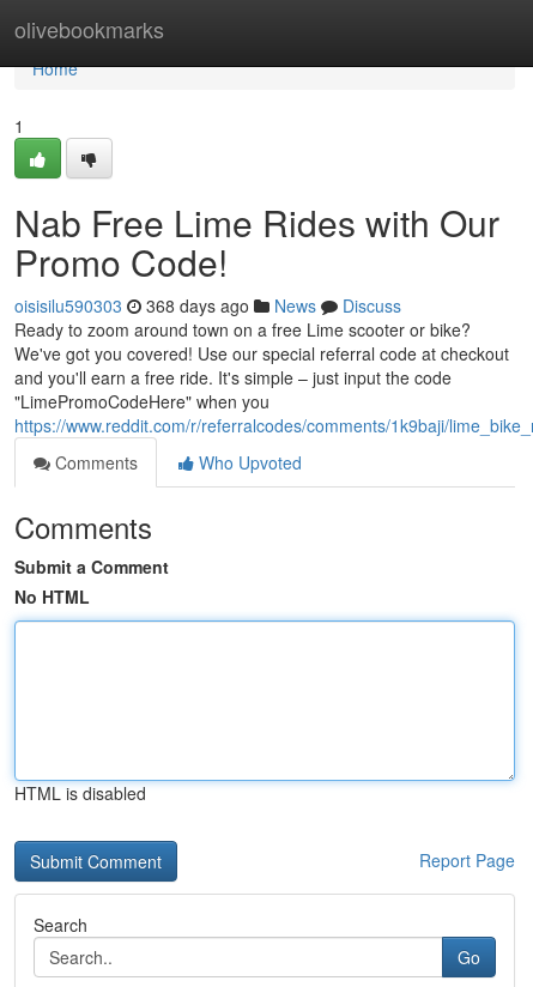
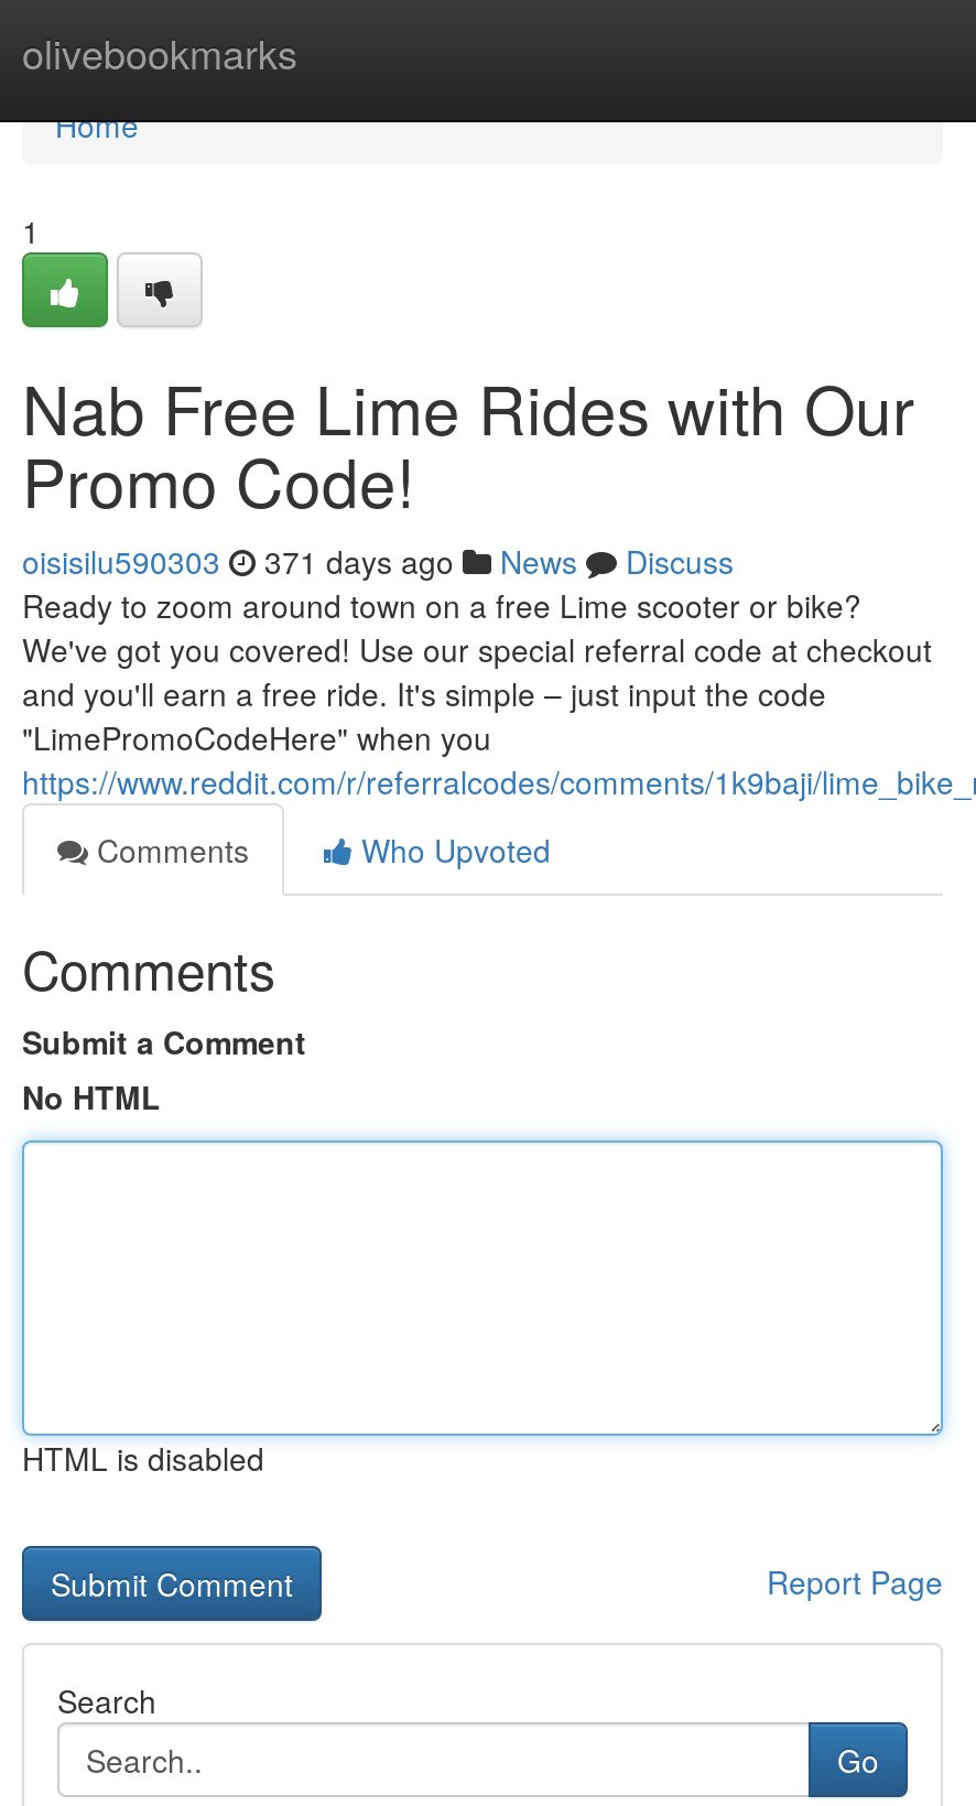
[14,293,401,317] oisisilu590303 368 days ago News Discuss -> [22,539,734,583] oisisilu590303 371 days ago News Discuss

